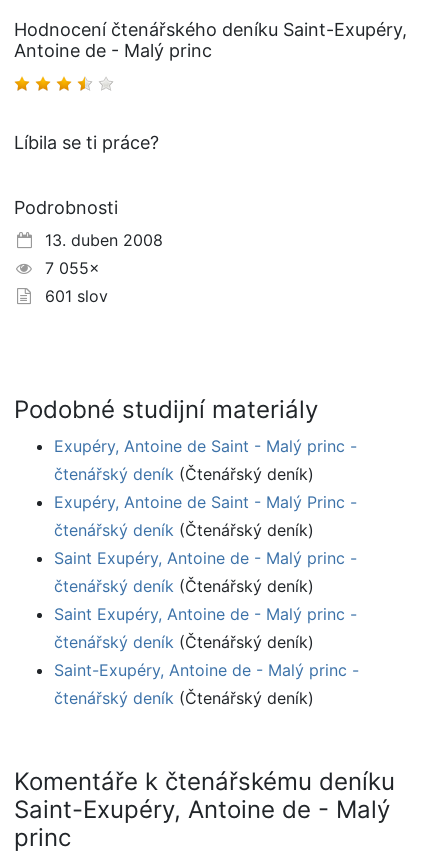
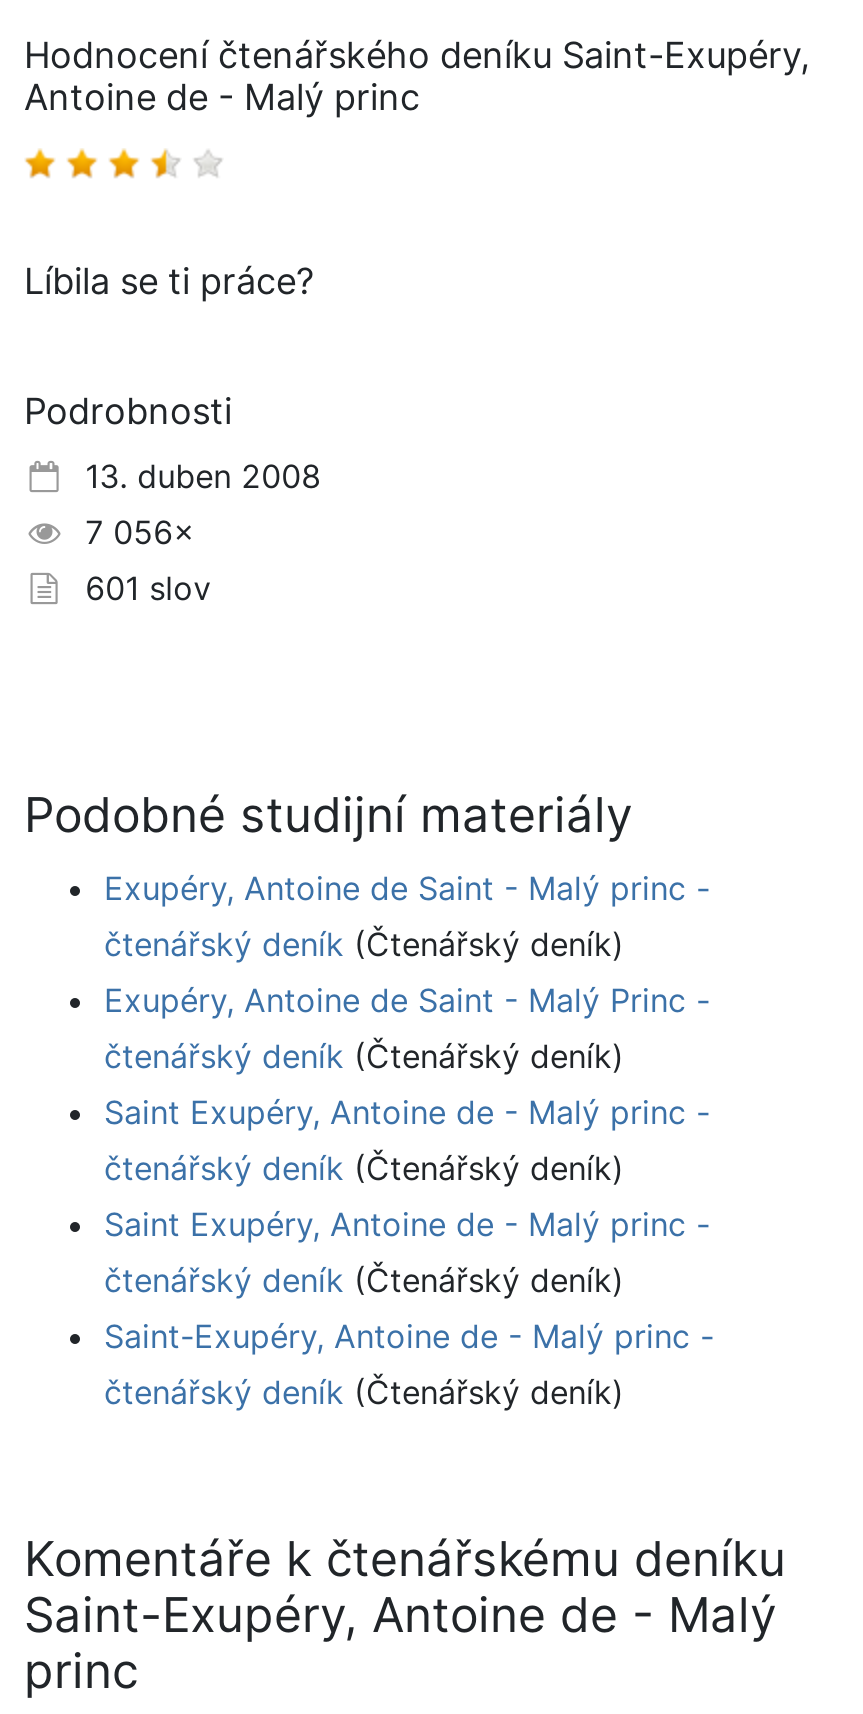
[35,258,100,278] 7 055× -> [65,513,195,553] 7 056×

